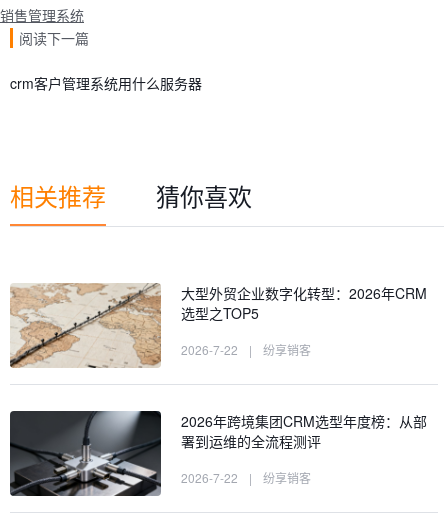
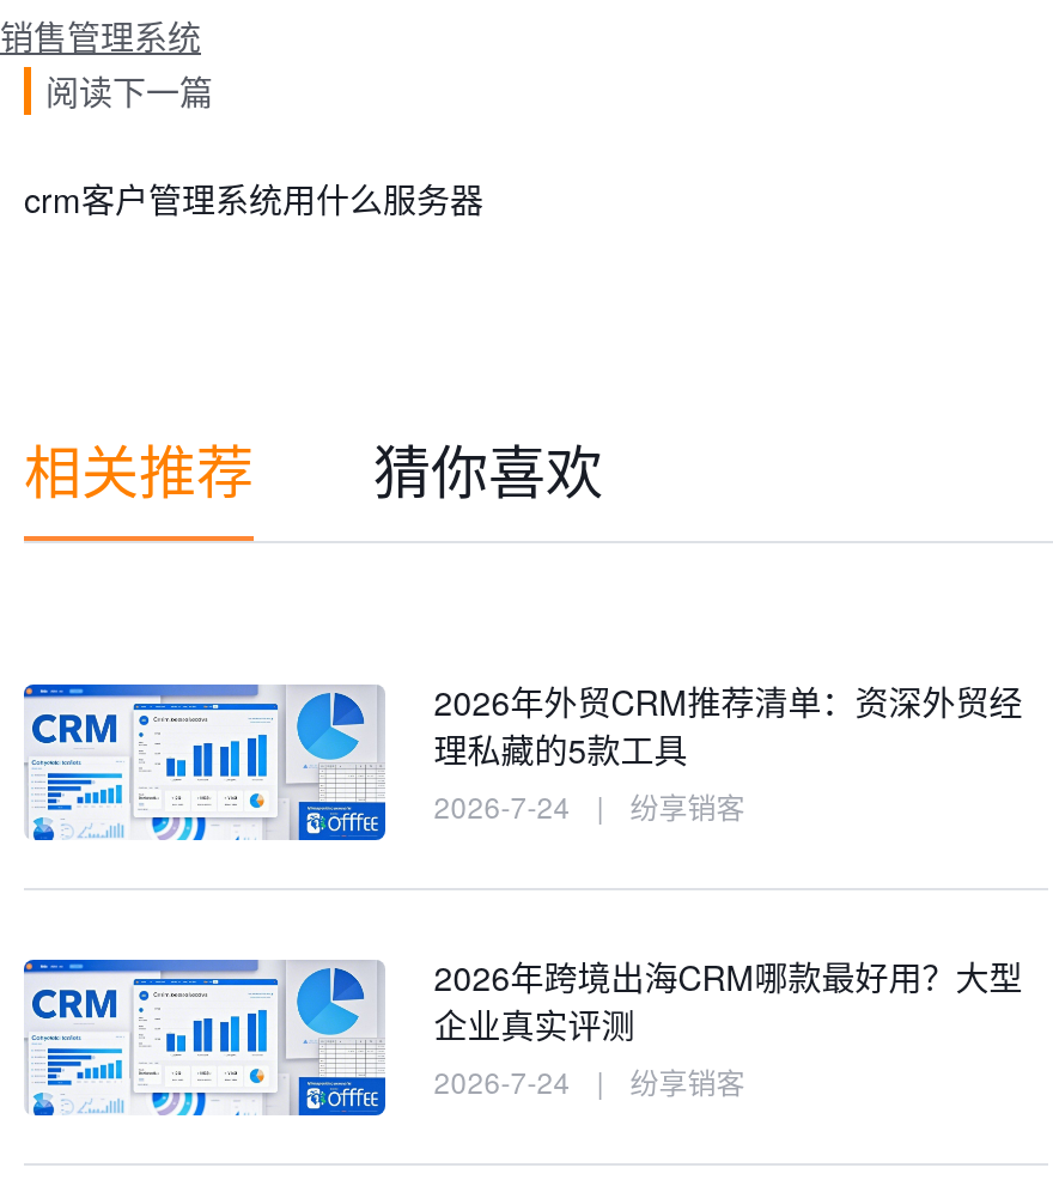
[9,282,427,369] [image] | 大型外贸企业数字化转型：2026年CRM | 选型之TOP5 | 2026-7-22 -> [22,676,1022,843] [image] | 2026年外贸CRM推荐清单：资深外贸经 | 理私藏的5款工具 | 2026-7-24
[9,410,427,497] [image] | 2026年跨境集团CRM选型年度榜：从部 | 署到运维的全流程测评 | 2026-7-22 -> [22,952,1022,1125] [image] | 2026年跨境出海CRM哪款最好用？大型 | 企业真实评测 | 2026-7-24

